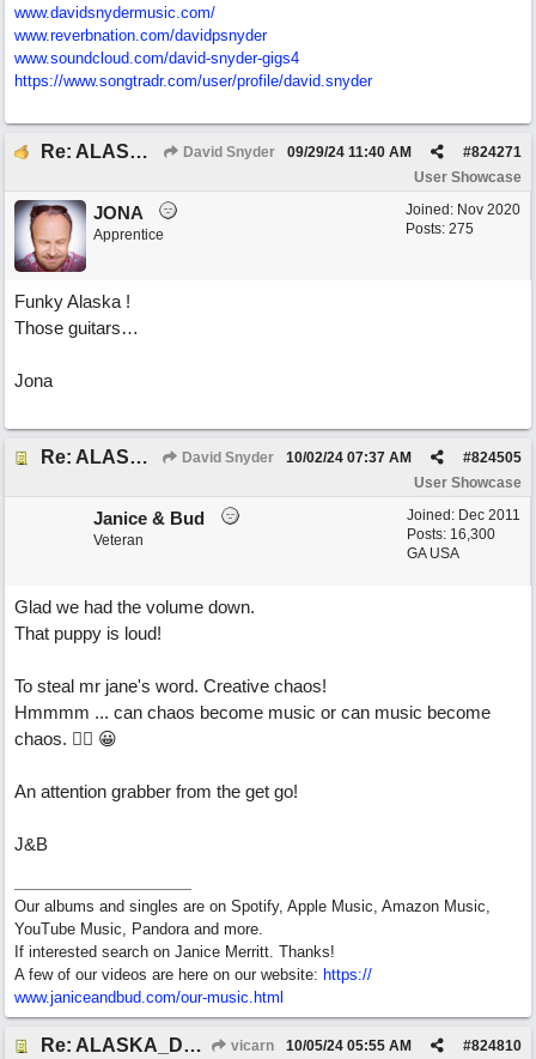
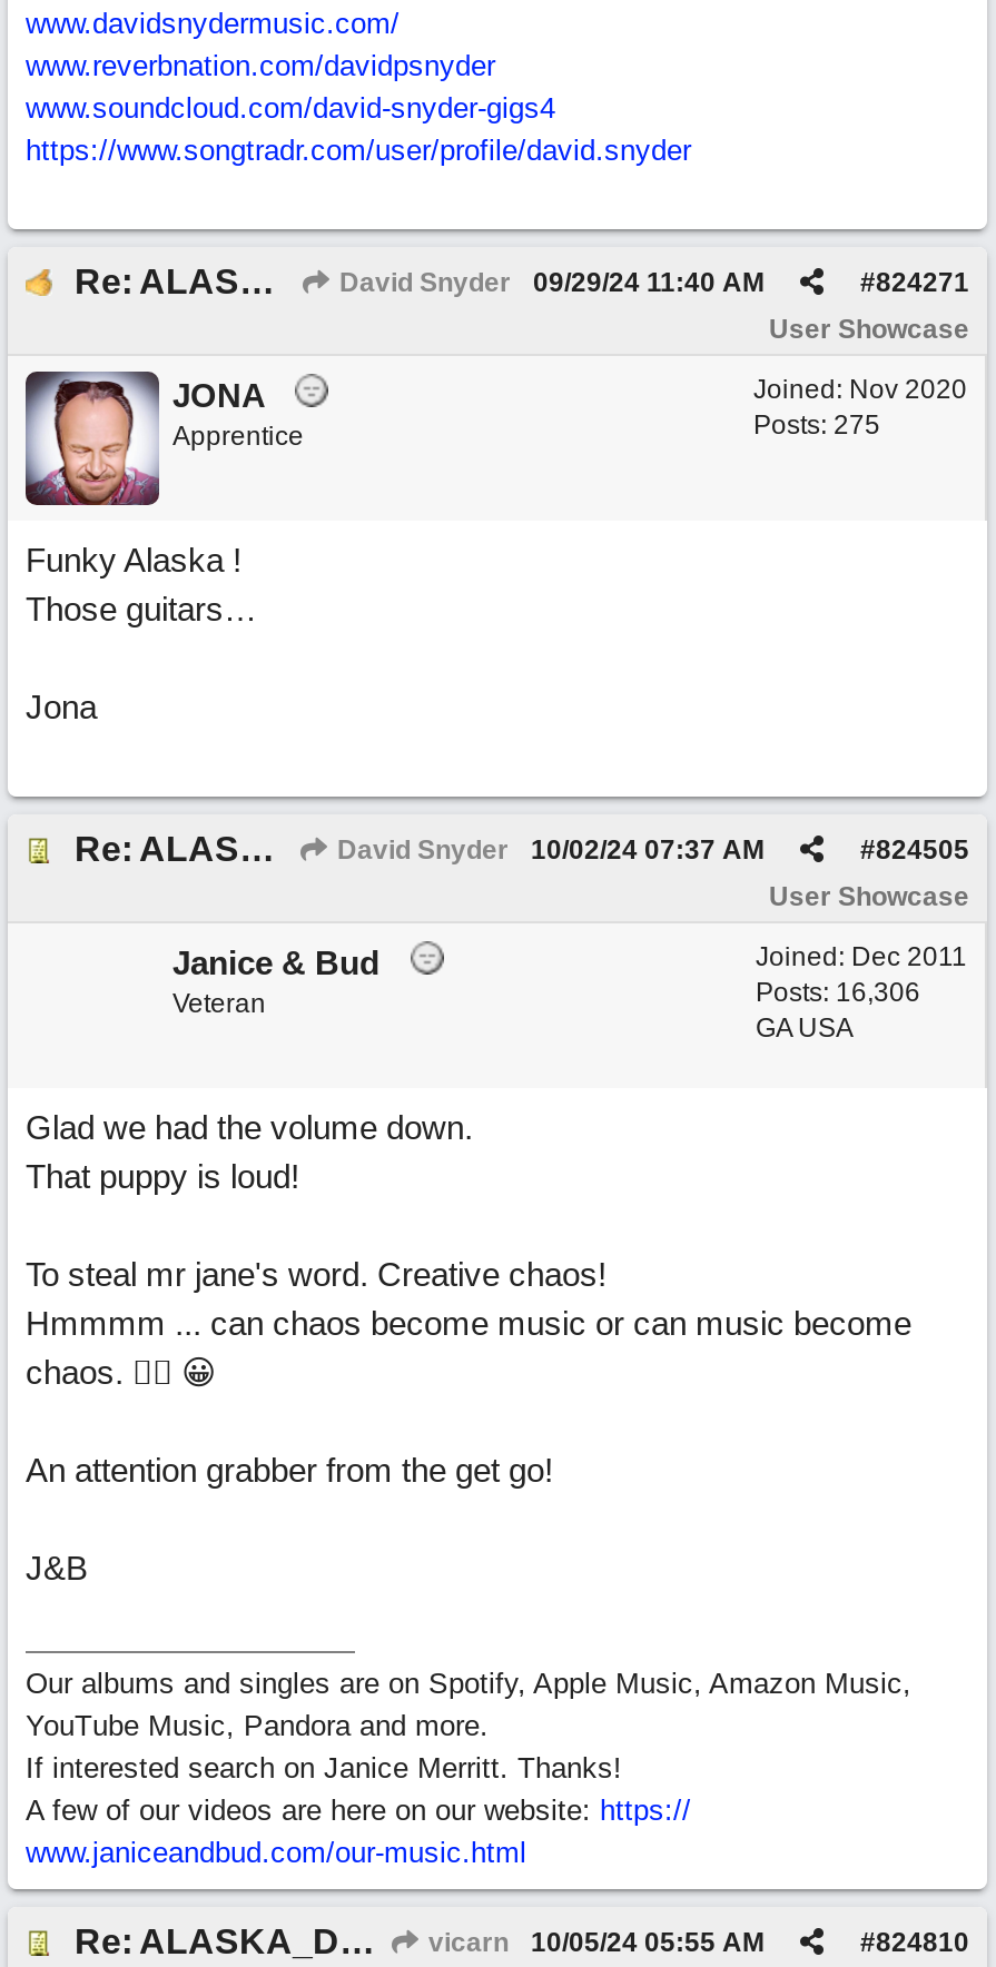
[407,526,495,543] Posts: 16,300 -> [756,977,920,1008] Posts: 16,306

